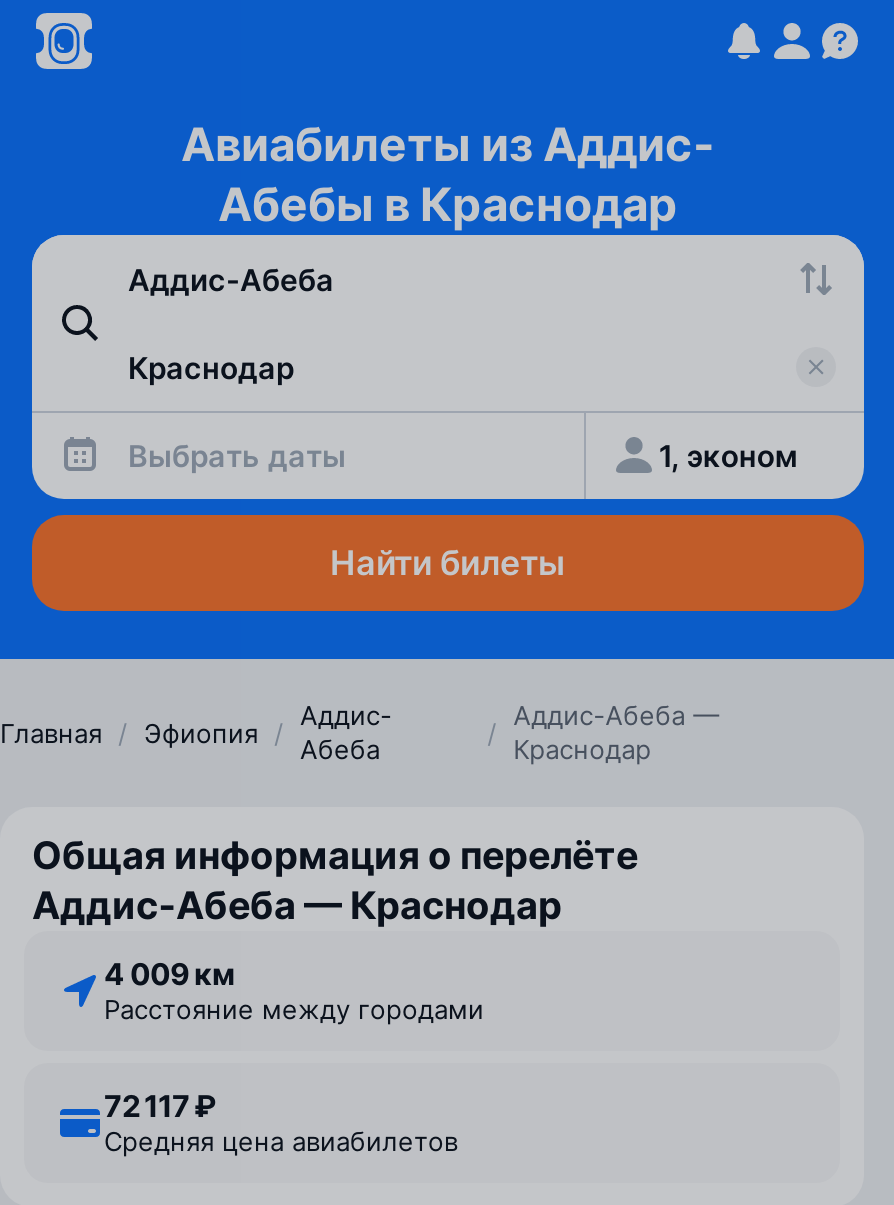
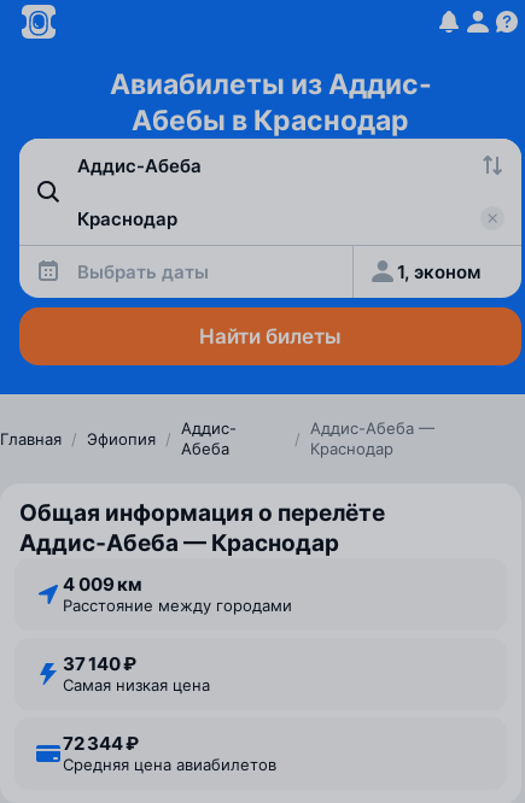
[104,1087,216,1125] 72 117 ₽ -> [63,652,210,755] 37 140 ₽ | Самая низкая цена | 72 344 ₽

